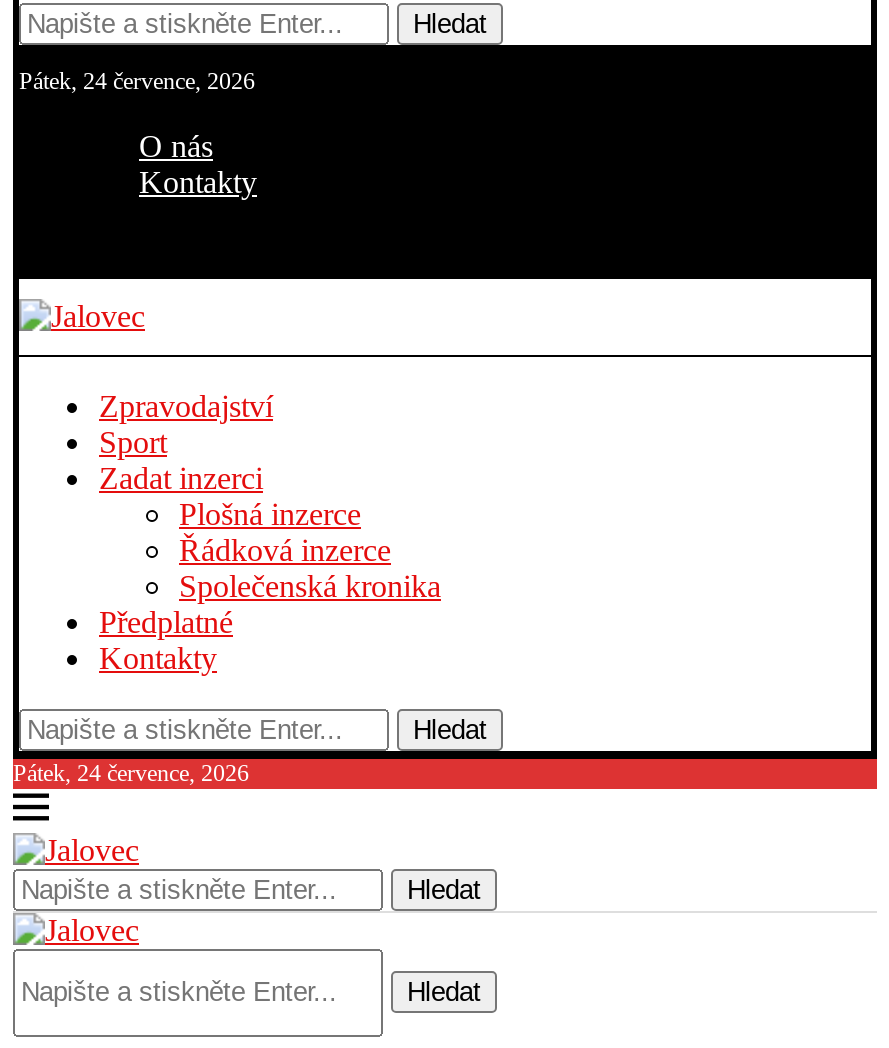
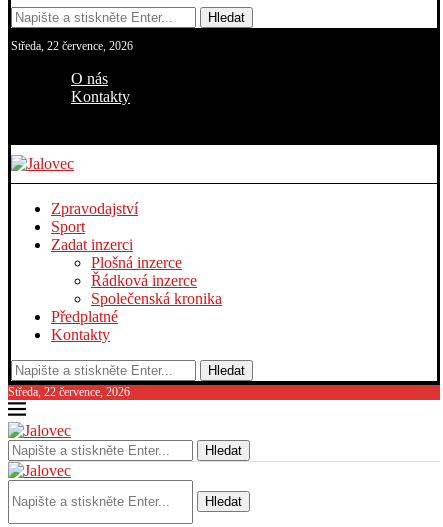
[19,67,255,95] Pátek, 24 července, 2026 -> [11,39,133,53] Středa, 22 července, 2026
[13,759,249,787] Pátek, 24 července, 2026 -> [8,385,130,399] Středa, 22 července, 2026

